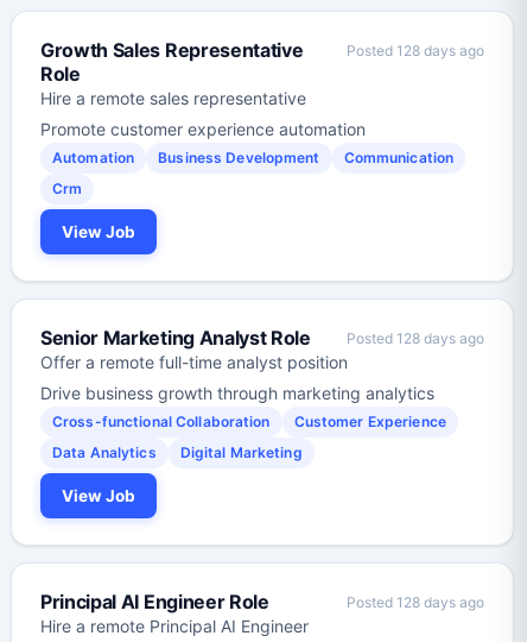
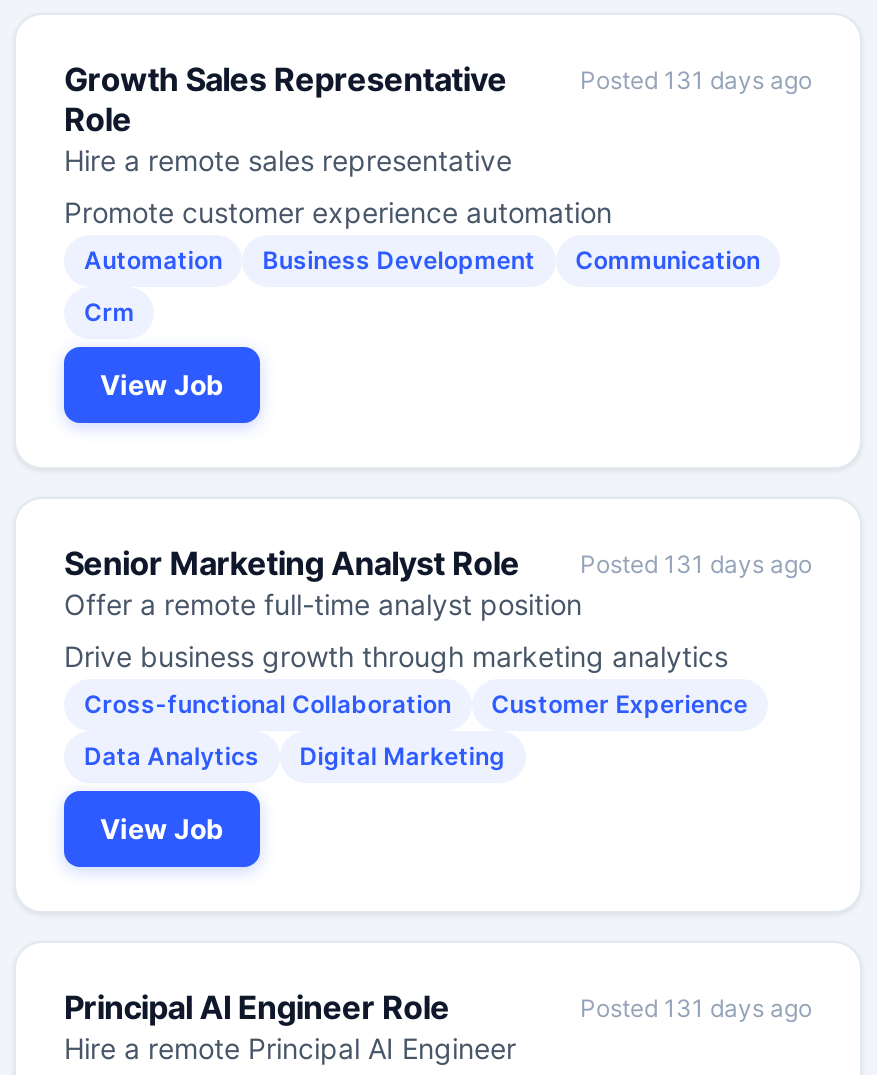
[347,41,484,59] Posted 128 days ago -> [580,65,812,95] Posted 131 days ago
[347,329,484,347] Posted 128 days ago -> [580,549,812,579] Posted 131 days ago
[347,593,484,611] Posted 128 days ago -> [580,993,812,1023] Posted 131 days ago

